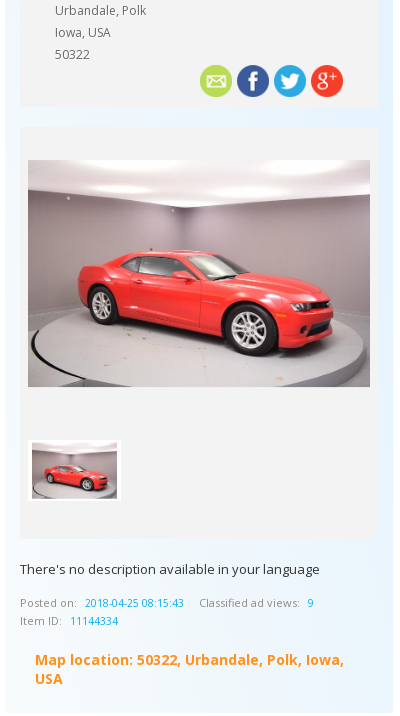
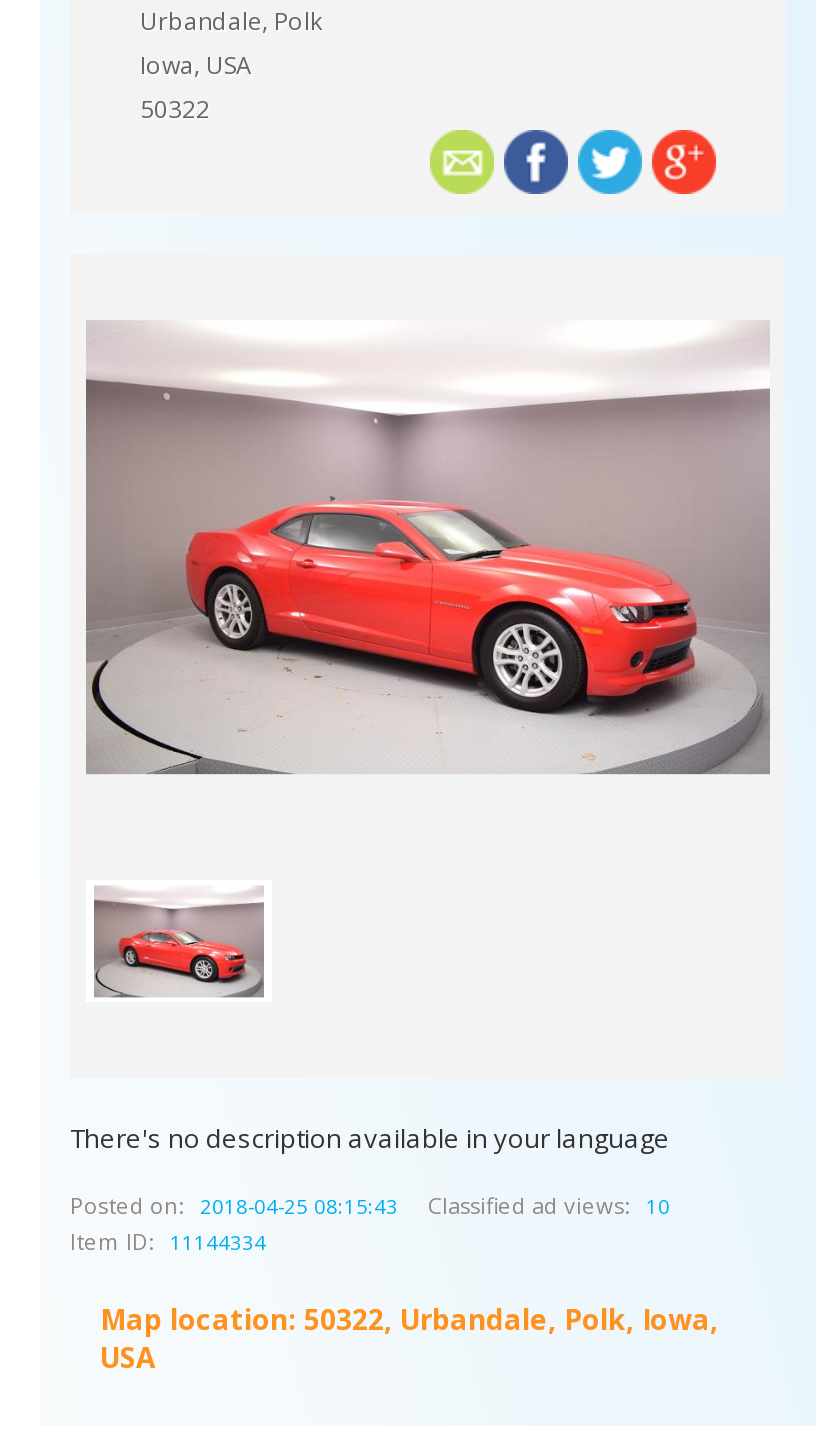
[199,595,314,610] Classified ad views: 9 -> [428,1190,670,1220] Classified ad views: 10

